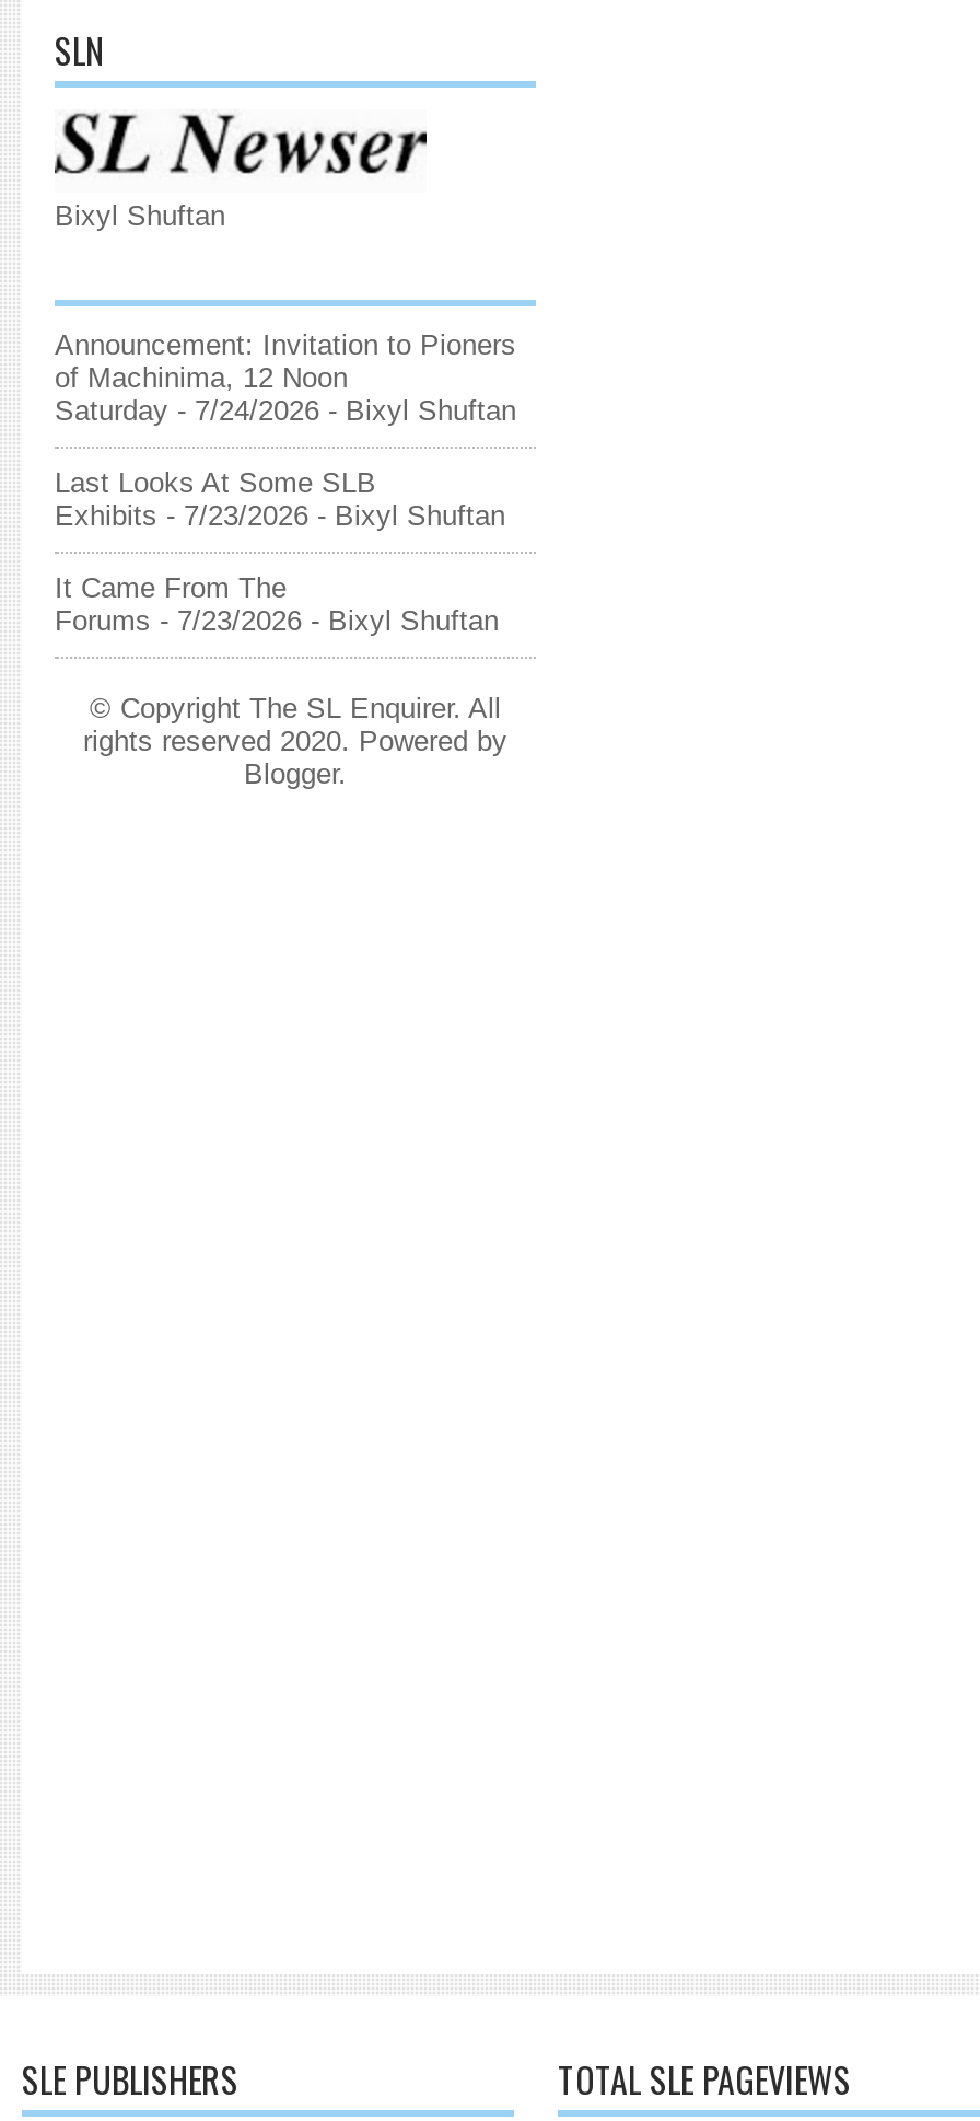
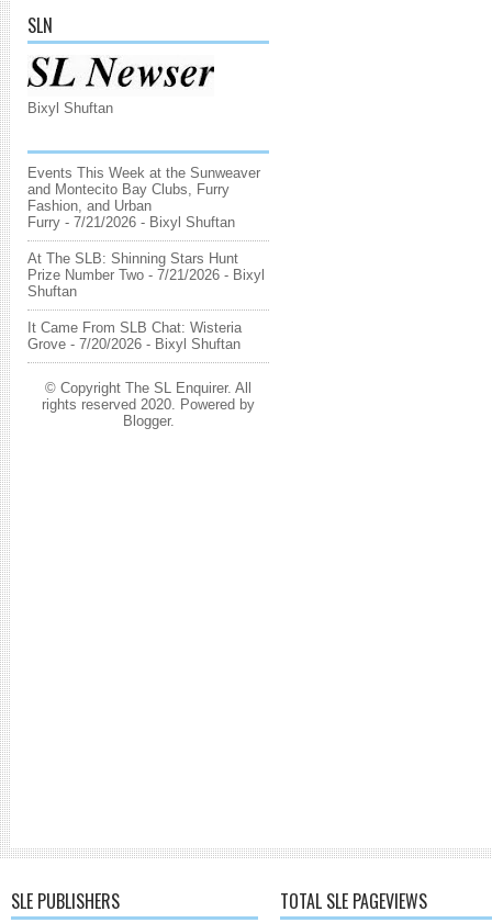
[55,328,516,427] Announcement: Invitation to Pioners | of Machinima, 12 Noon | Saturday - 7/24/2026 - Bixyl Shuftan -> [27,165,260,230] Events This Week at the Sunweaver | and Montecito Bay Clubs, Furry | Fashion, and Urban | Furry - 7/21/2026 - Bixyl Shuftan
[55,466,505,532] Last Looks At Some SLB | Exhibits - 7/23/2026 - Bixyl Shuftan -> [27,250,265,300] At The SLB: Shinning Stars Hunt | Prize Number Two - 7/21/2026 - Bixyl | Shuftan
[55,571,499,637] It Came From The | Forums - 7/23/2026 - Bixyl Shuftan -> [27,319,242,352] It Came From SLB Chat: Wisteria | Grove - 7/20/2026 - Bixyl Shuftan
moved [83,692,507,790] -> [42,380,255,429]: © Copyright The SL Enquirer. All | rights reserved 2020. Powered by | Blogger.

